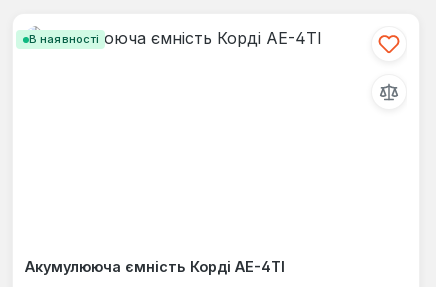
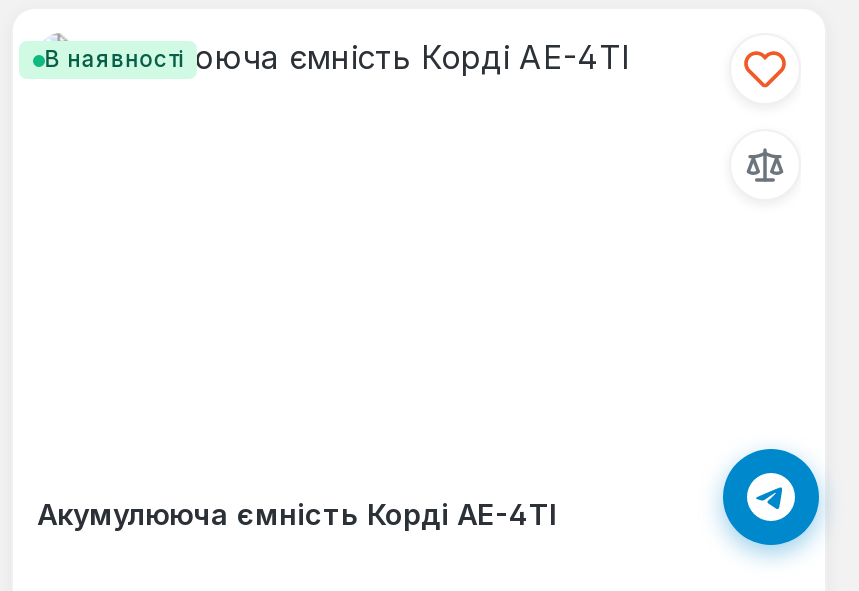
none -> [713,445,829,563] [image]

